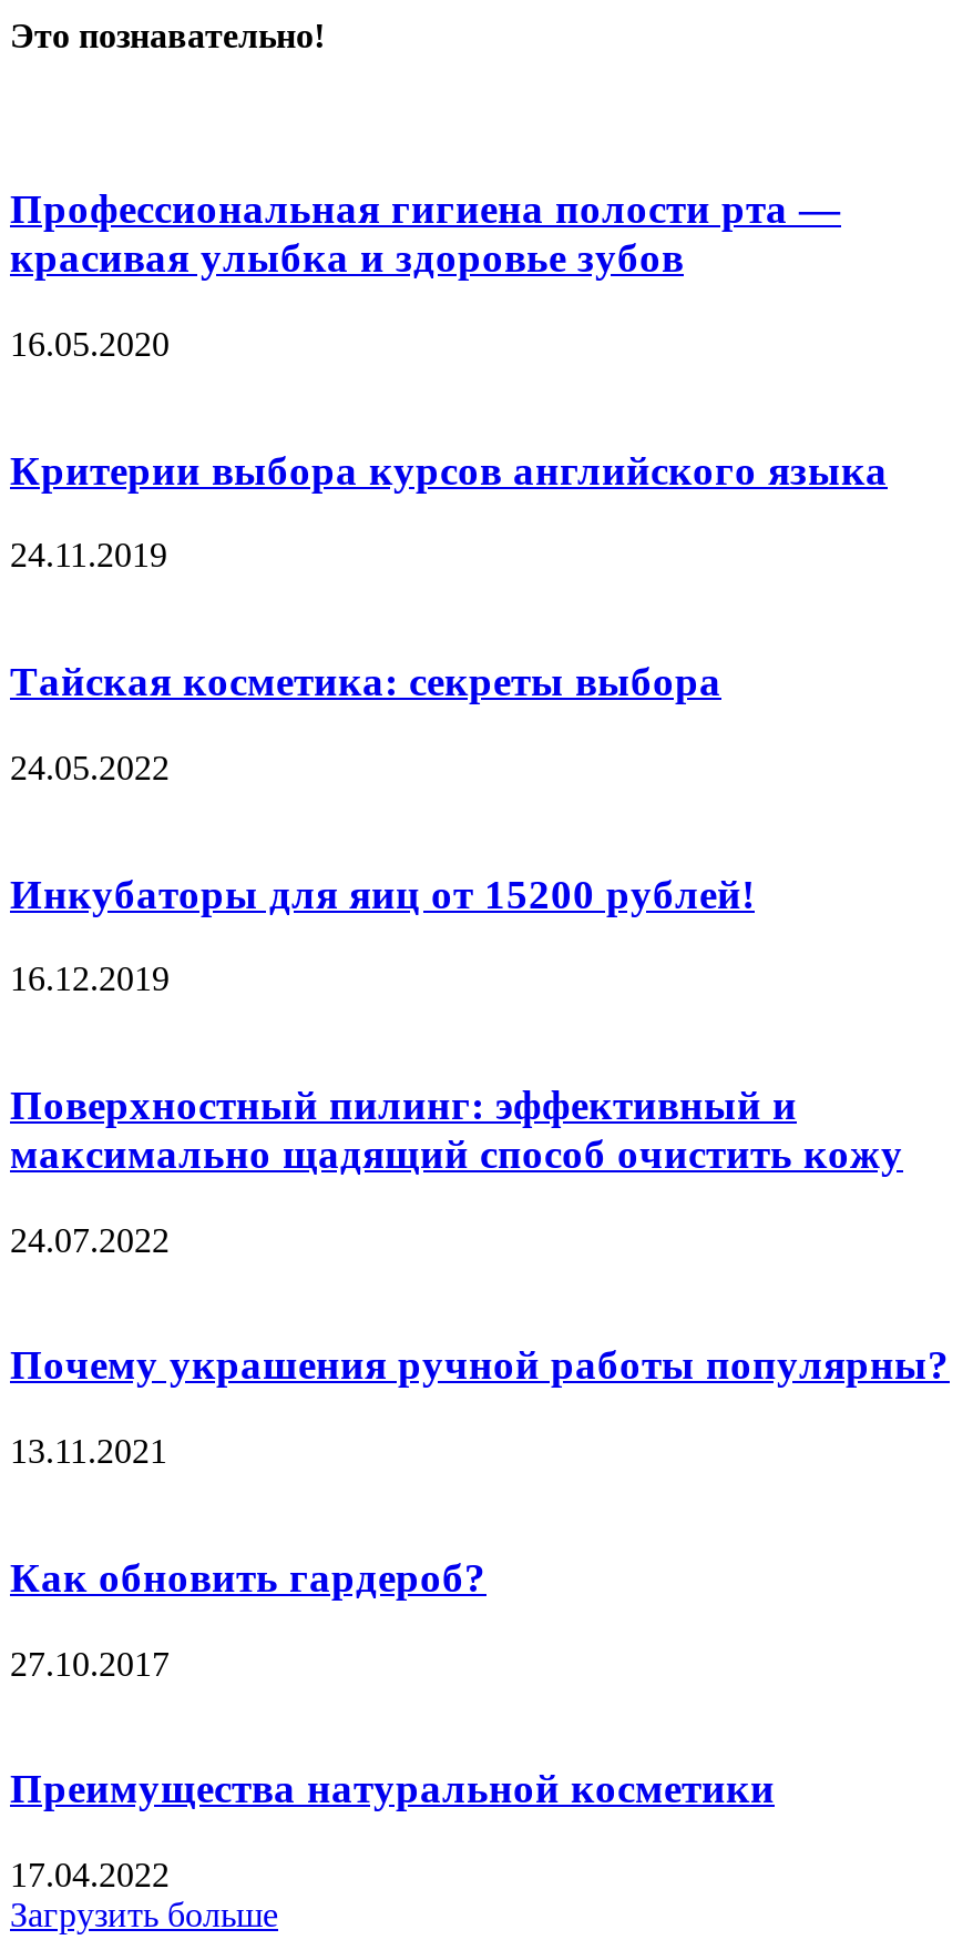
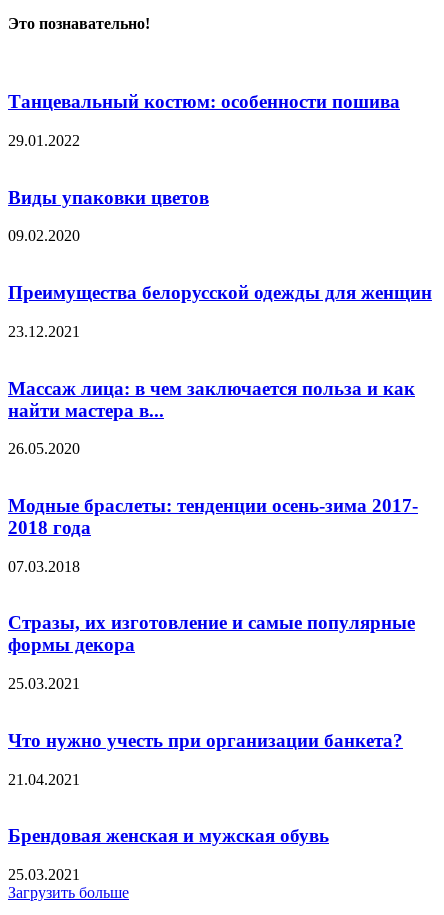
[10,186,841,281] Профессиональная гигиена полости рта — | красивая улыбка и здоровье зубов -> [8,91,400,112] Танцевальный костюм: особенности пошива
[10,325,170,362] 16.05.2020 -> [8,132,80,149] 29.01.2022
[10,446,888,493] Критерии выбора курсов английского языка -> [8,187,209,208] Виды упаковки цветов
[10,536,167,574] 24.11.2019 -> [8,227,80,244] 09.02.2020
[10,658,721,705] Тайская косметика: секреты выбора -> [8,282,432,303] Преимущества белорусской одежды для женщин
[10,748,170,786] 24.05.2022 -> [8,323,80,340] 23.12.2021
[10,870,755,916] Инкубаторы для яиц от 15200 рублей! -> [8,377,415,420] Массаж лица: в чем заключается польза и как | найти мастера в...
[10,960,170,998] 16.12.2019 -> [8,440,80,457] 26.05.2020
[10,1081,903,1177] Поверхностный пилинг: эффективный и | максимально щадящий способ очистить кожу -> [8,495,418,538] Модные браслеты: тенденции осень-зима 2017- | 2018 года
[10,1221,170,1258] 24.07.2022 -> [8,558,80,575] 07.03.2018
[10,1342,950,1389] Почему украшения ручной работы популярны? -> [8,612,415,655] Стразы, их изготовление и самые популярные | формы декора
[10,1432,167,1470] 13.11.2021 -> [8,675,80,692] 25.03.2021
[10,1554,486,1600] Как обновить гардероб? -> [8,730,403,751] Что нужно учесть при организации банкета?
[10,1644,170,1682] 27.10.2017 -> [8,770,80,787] 21.04.2021
[10,1765,775,1812] Преимущества натуральной косметики -> [8,825,329,846] Брендовая женская и мужская обувь
[10,1856,170,1893] 17.04.2022 -> [8,866,80,883] 25.03.2021

